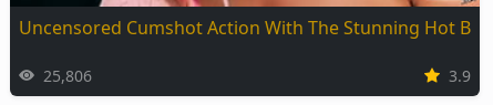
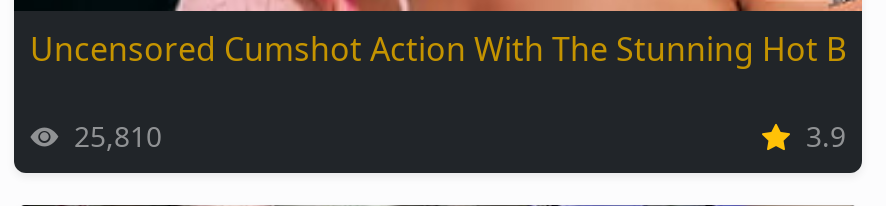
[39,65,92,86] 25,806 -> [66,117,162,155] 25,810

